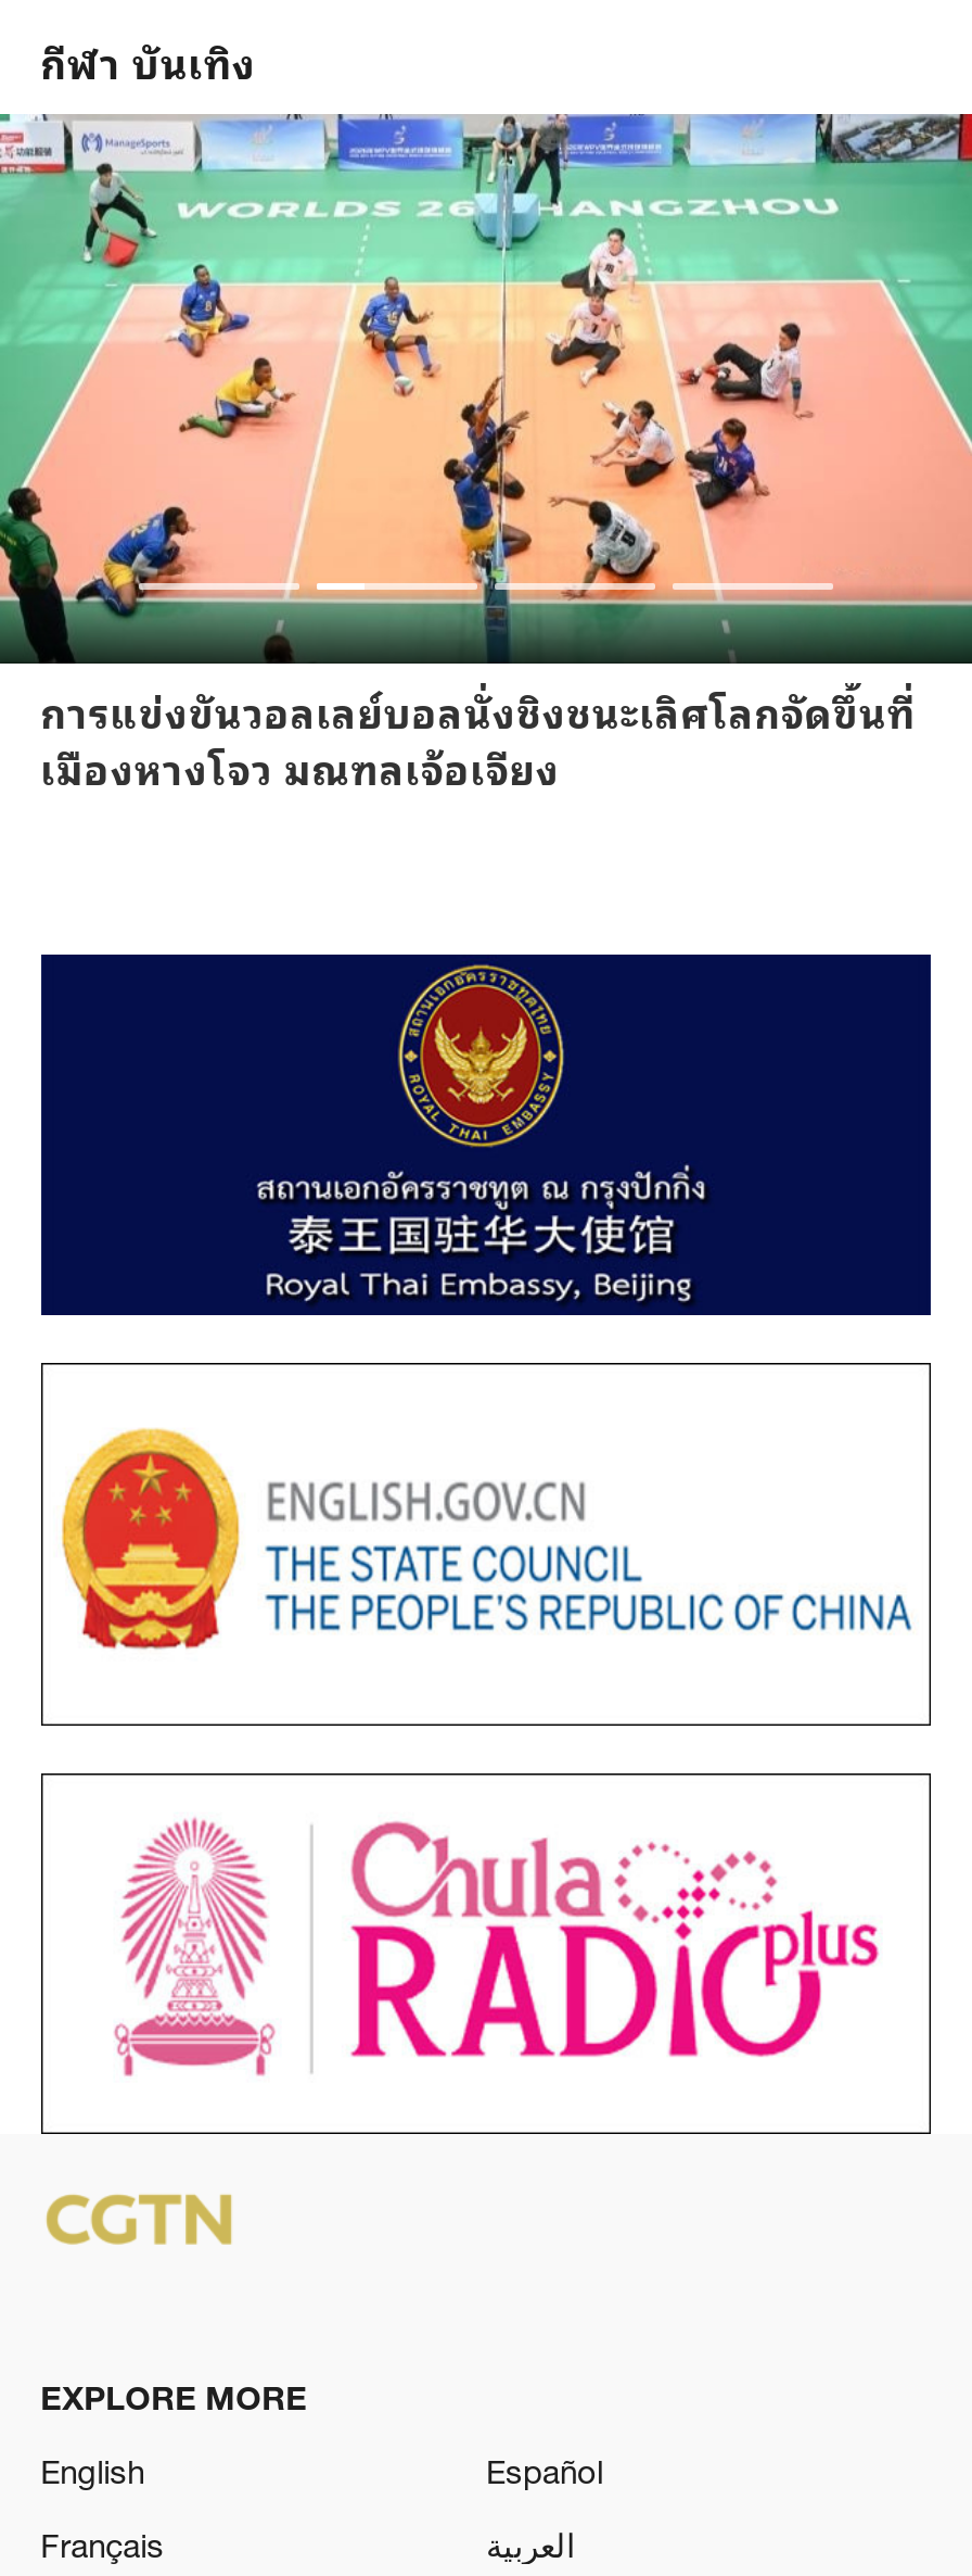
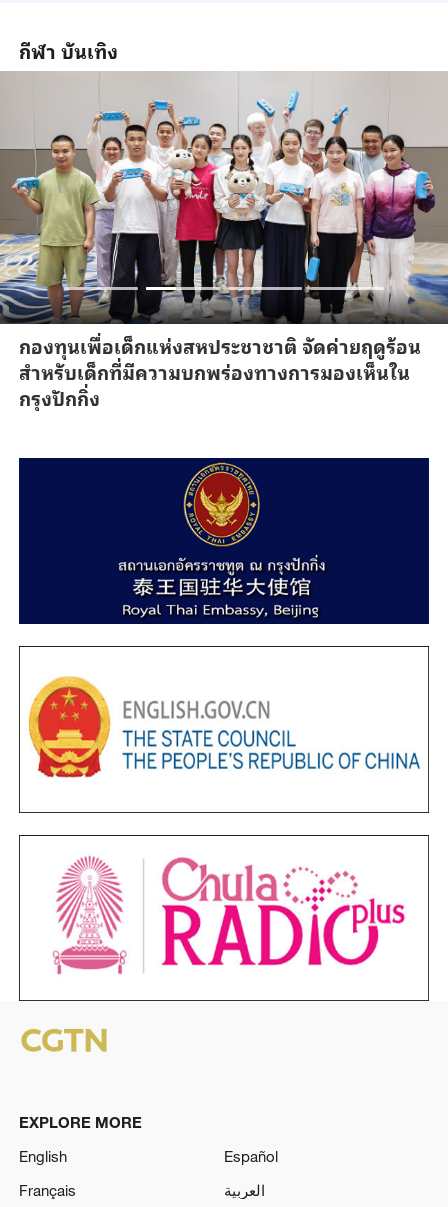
[7,114,965,801] [image] | การแข่งขันวอลเลย์บอลนั่งชิงชนะเลิศโลกจัดขึ้นที่ | เมืองหางโจว มณฑลเจ้อเจียง -> [3,71,445,413] [image] | กองทุนเพื่อเด็กแห่งสหประชาชาติ จัดค่ายฤดูร้อน | สำหรับเด็กที่มีความบกพร่องทางการมองเห็นใน | กรุงปักกิ่ง

